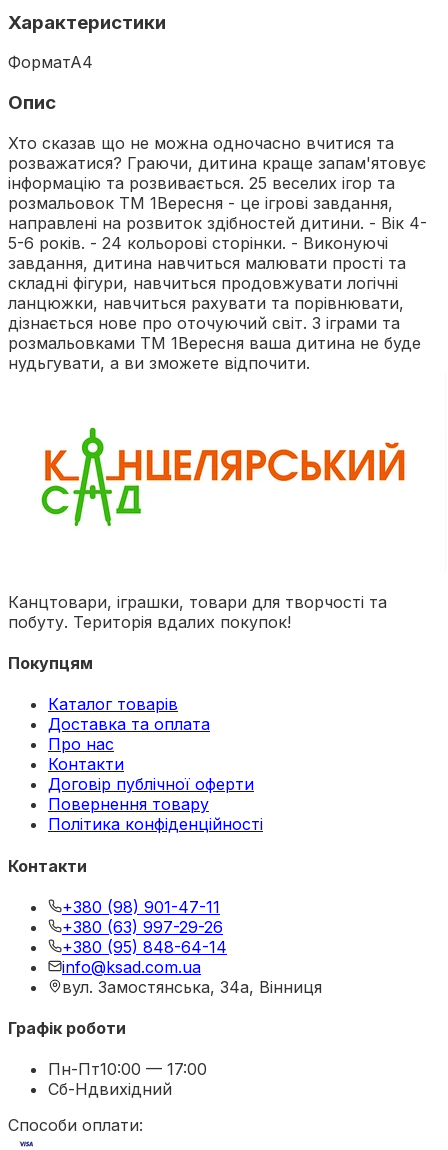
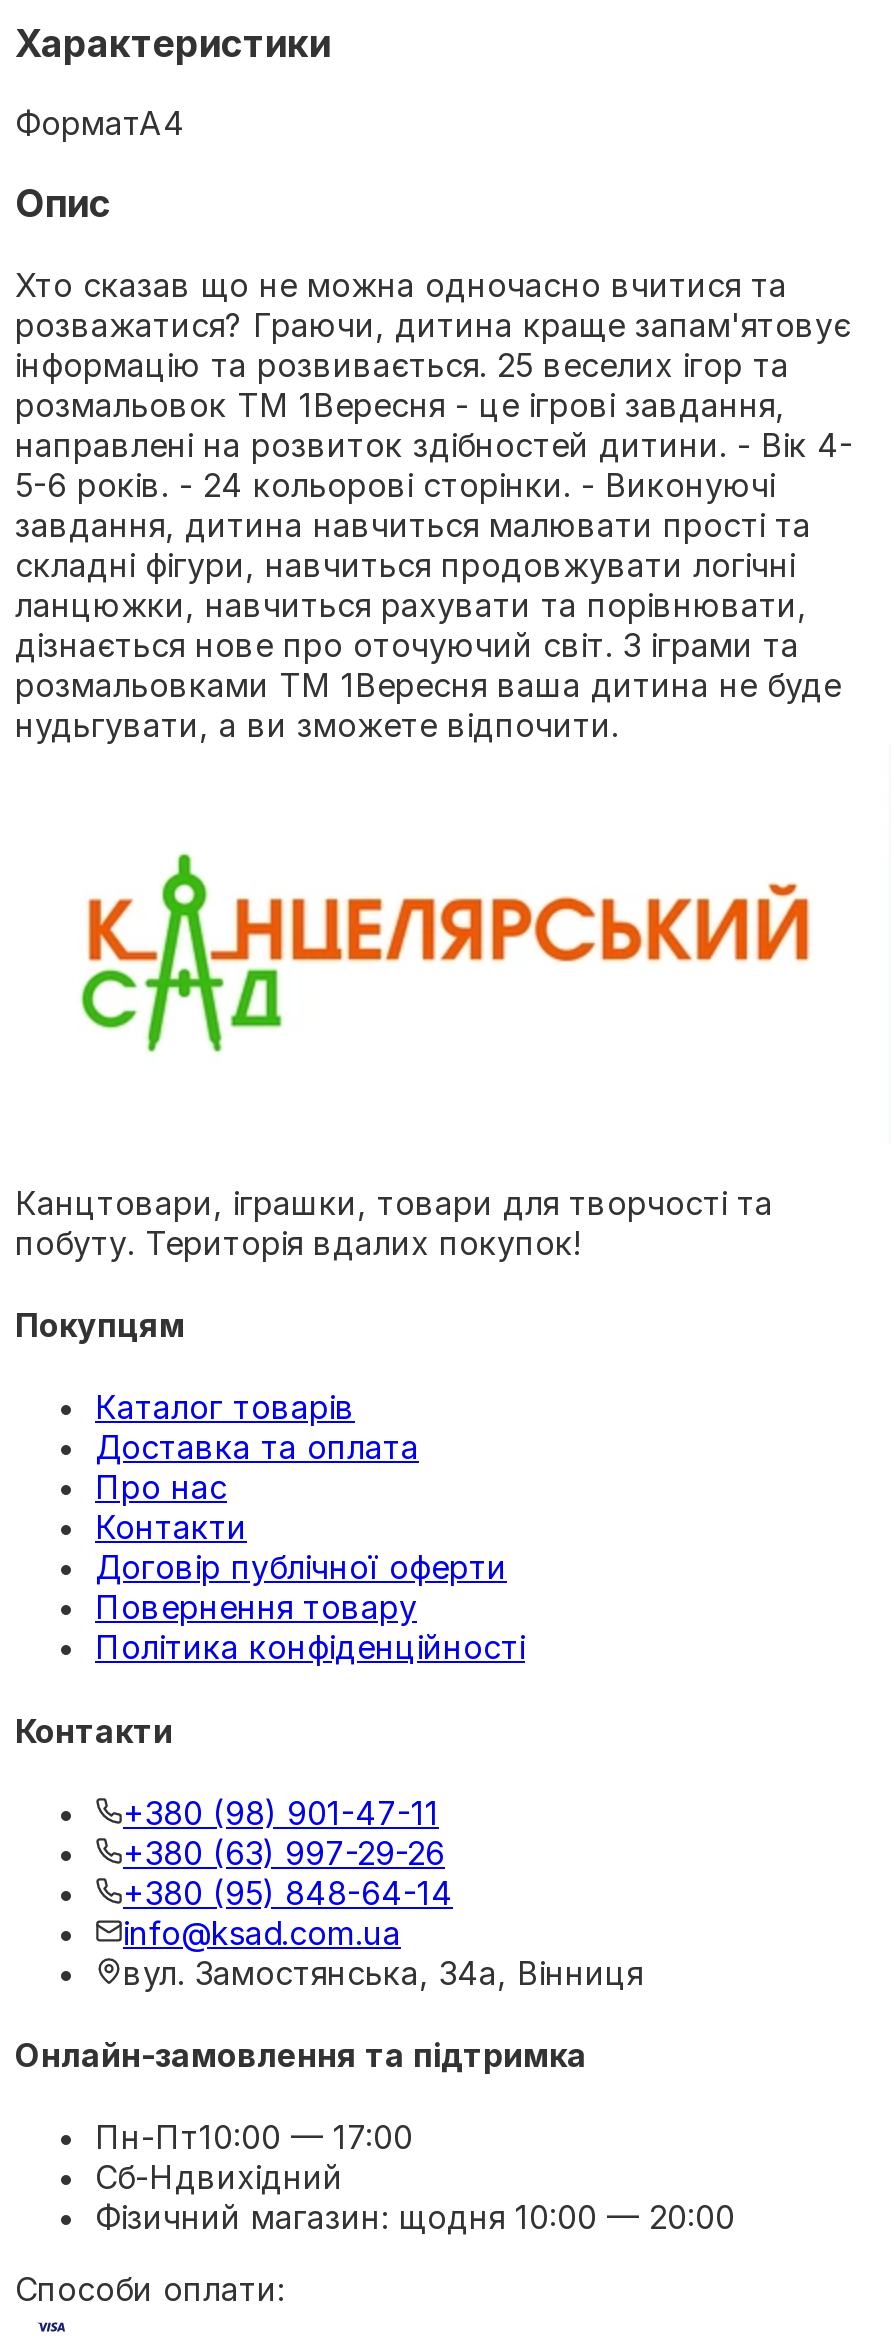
[8,1018,126,1038] Графік роботи -> [15,2035,587,2075] Онлайн-замовлення та підтримка
none -> [95,2198,735,2238] Фізичний магазин: щодня 10:00 — 20:00

